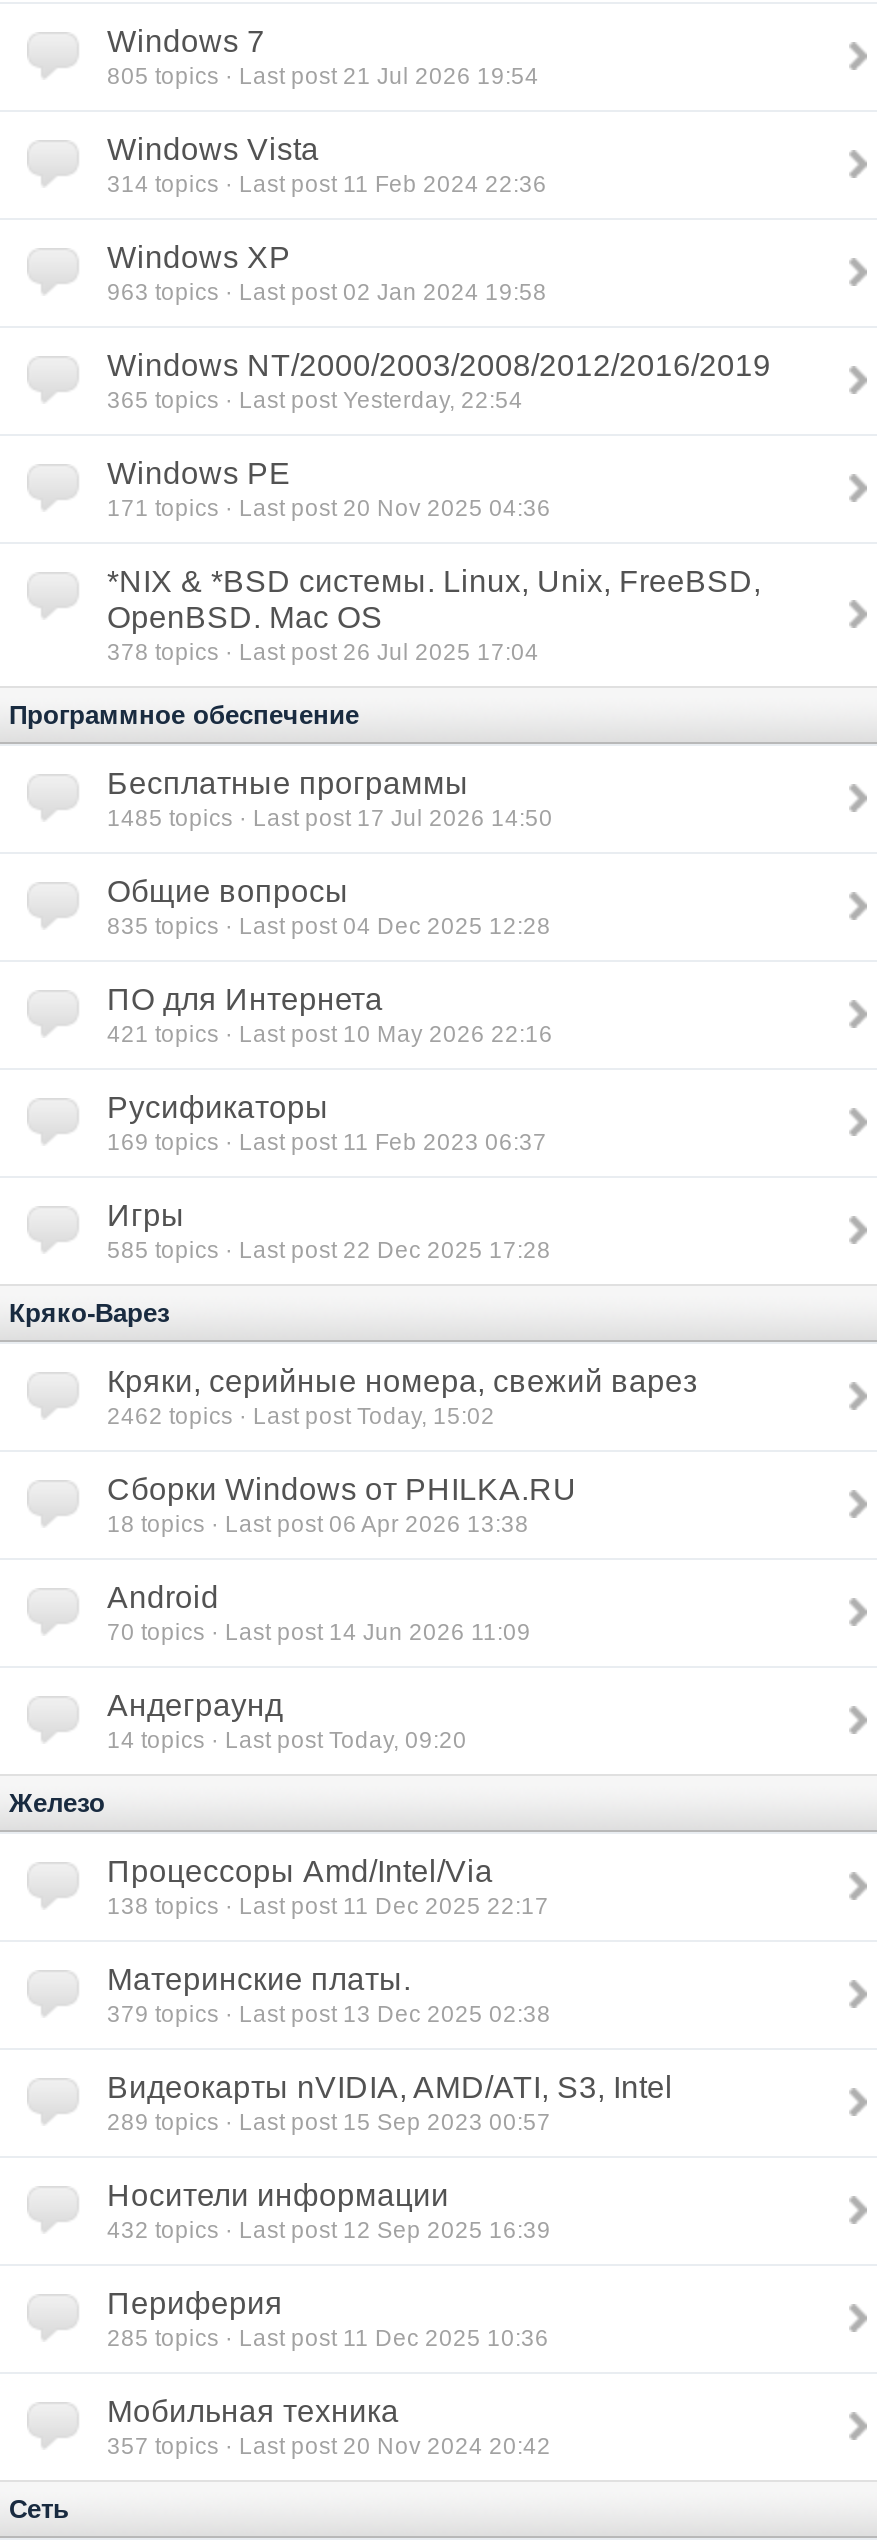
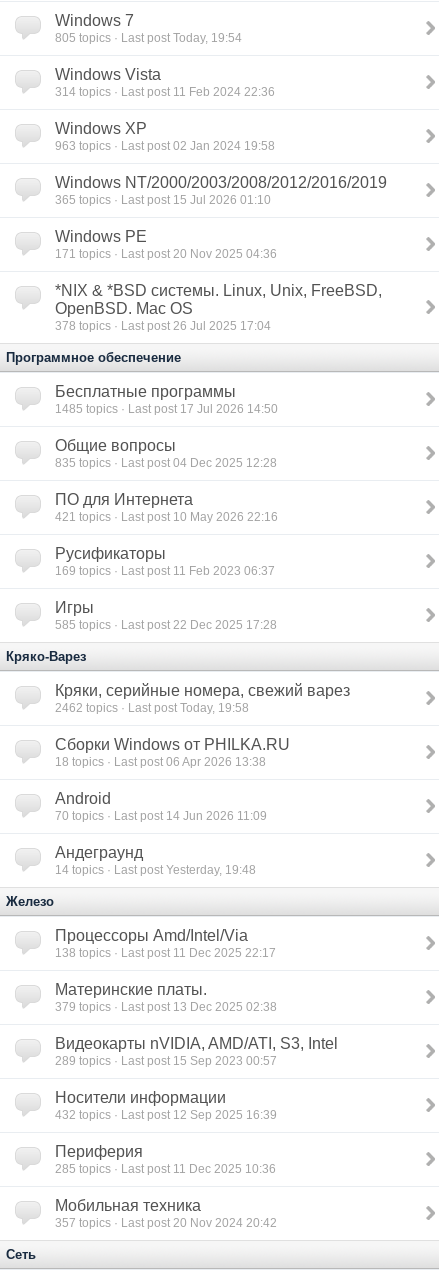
[107,62,539,88] 805 topics · Last post 21 Jul 2026 19:54 -> [55,31,242,44] 805 topics · Last post Today, 19:54
[107,386,523,412] 365 topics · Last post Yesterday, 22:54 -> [55,193,271,206] 365 topics · Last post 15 Jul 2026 01:10
[107,1402,495,1428] 2462 topics · Last post Today, 15:02 -> [55,701,249,714] 2462 topics · Last post Today, 19:58
[107,1726,467,1752] 14 topics · Last post Today, 09:20 -> [55,863,256,876] 14 topics · Last post Yesterday, 19:48

